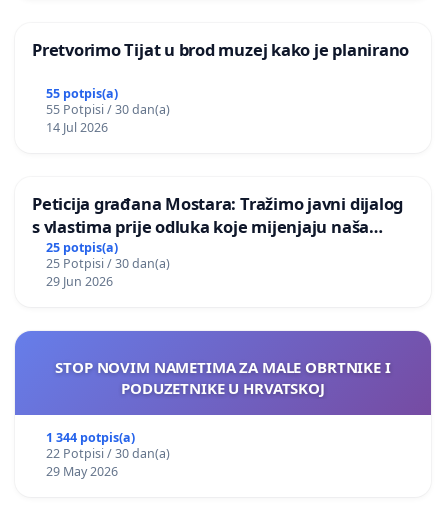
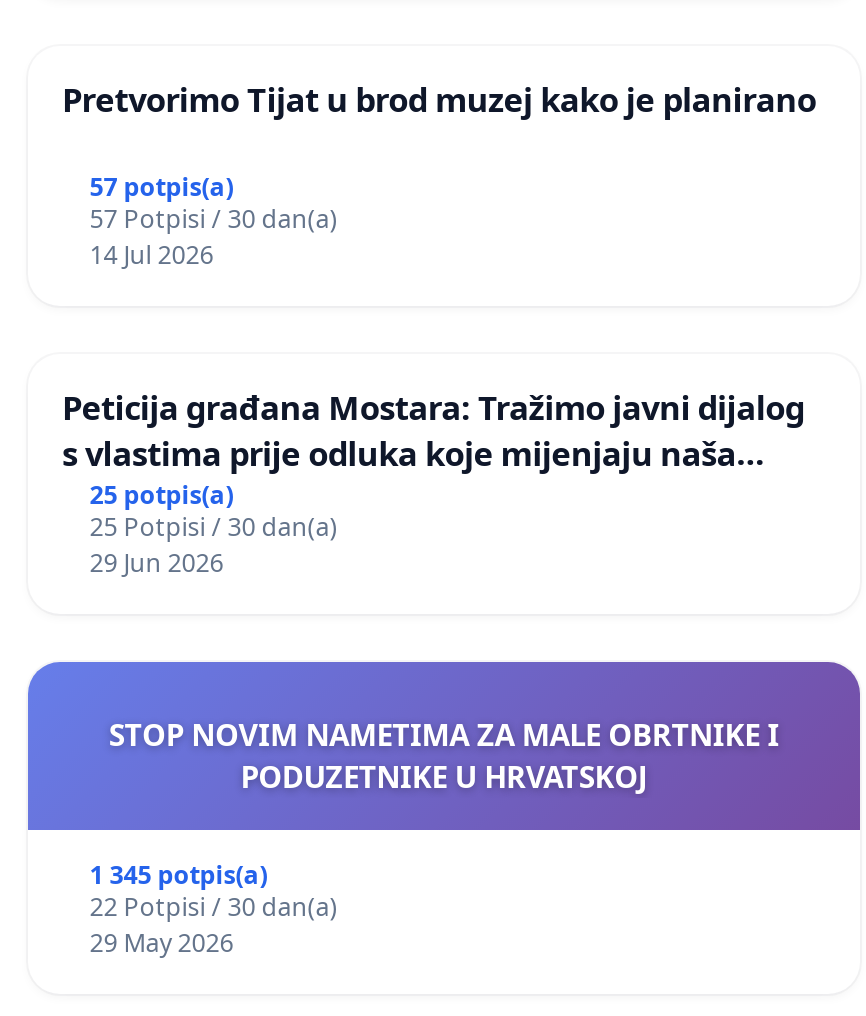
[46,85,118,102] 55 potpis(a) -> [90,169,234,203] 57 potpis(a)
[46,101,170,118] 55 Potpisi / 30 dan(a) -> [90,201,338,235] 57 Potpisi / 30 dan(a)
[46,428,135,445] 1 344 potpis(a) -> [90,857,268,891] 1 345 potpis(a)

